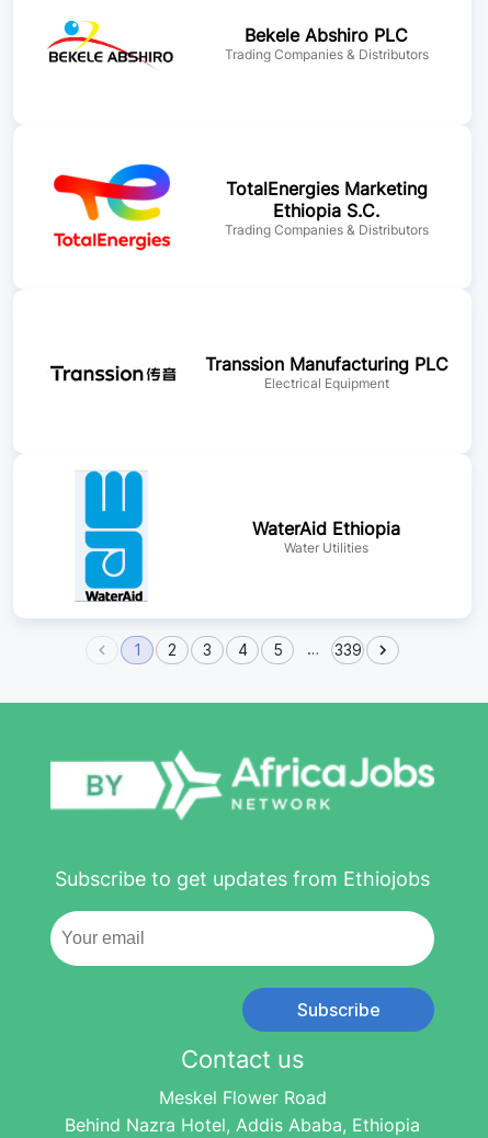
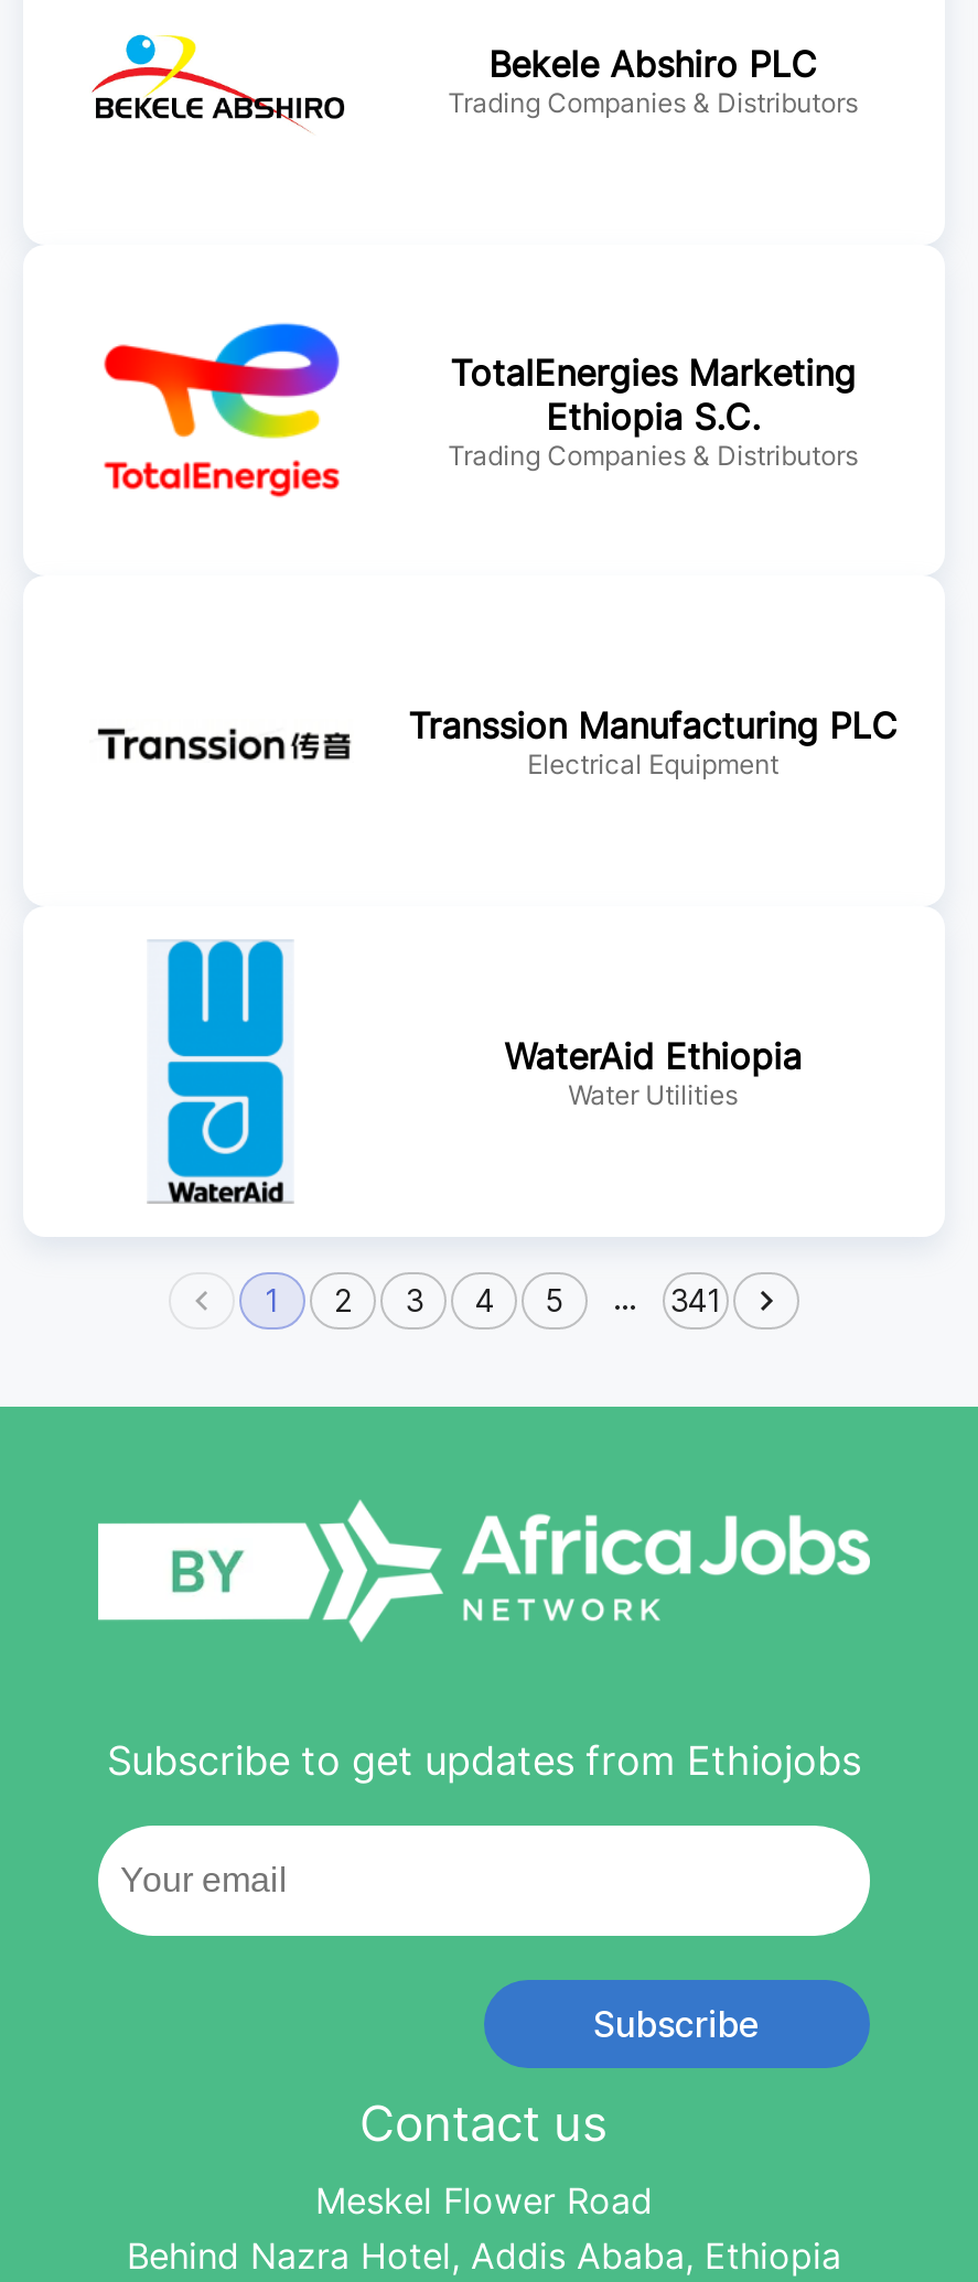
[334,640,361,658] 339 -> [669,1280,722,1318] 341

